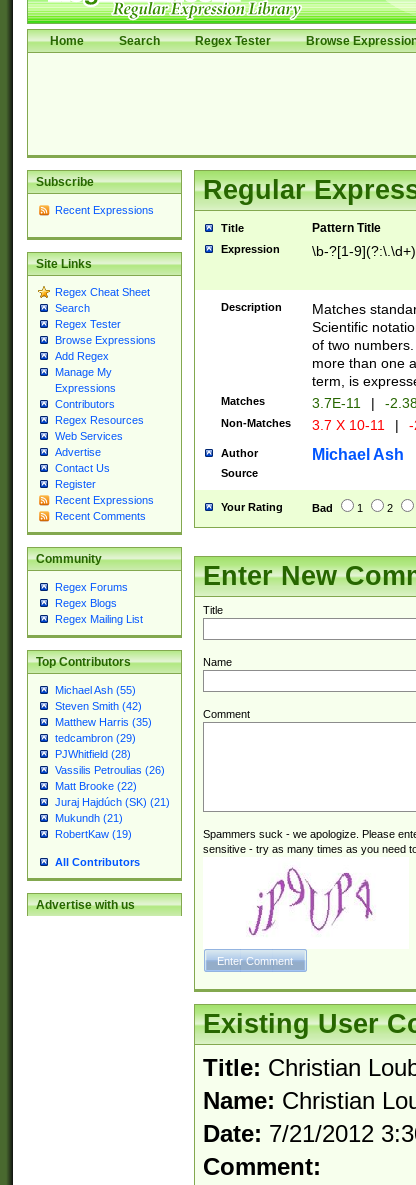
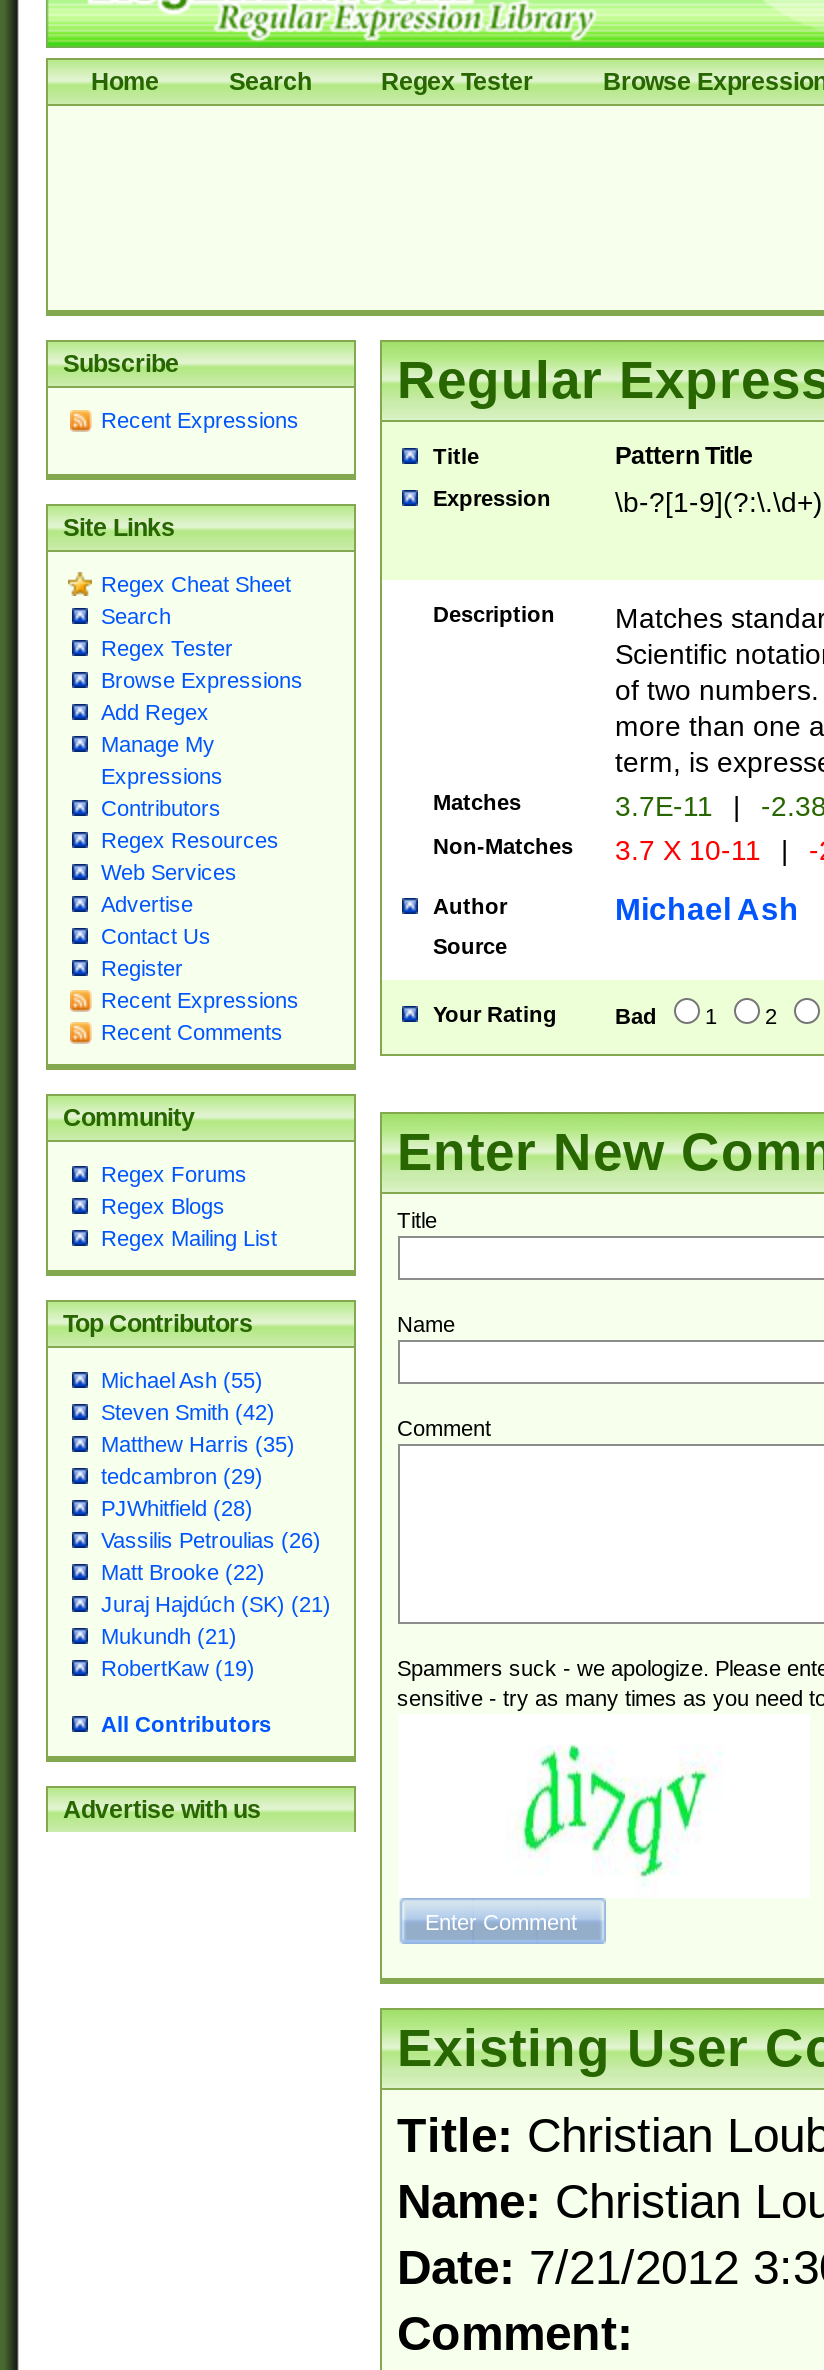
[248,867,373,938] [image] -> [490,1736,736,1878] [image]

